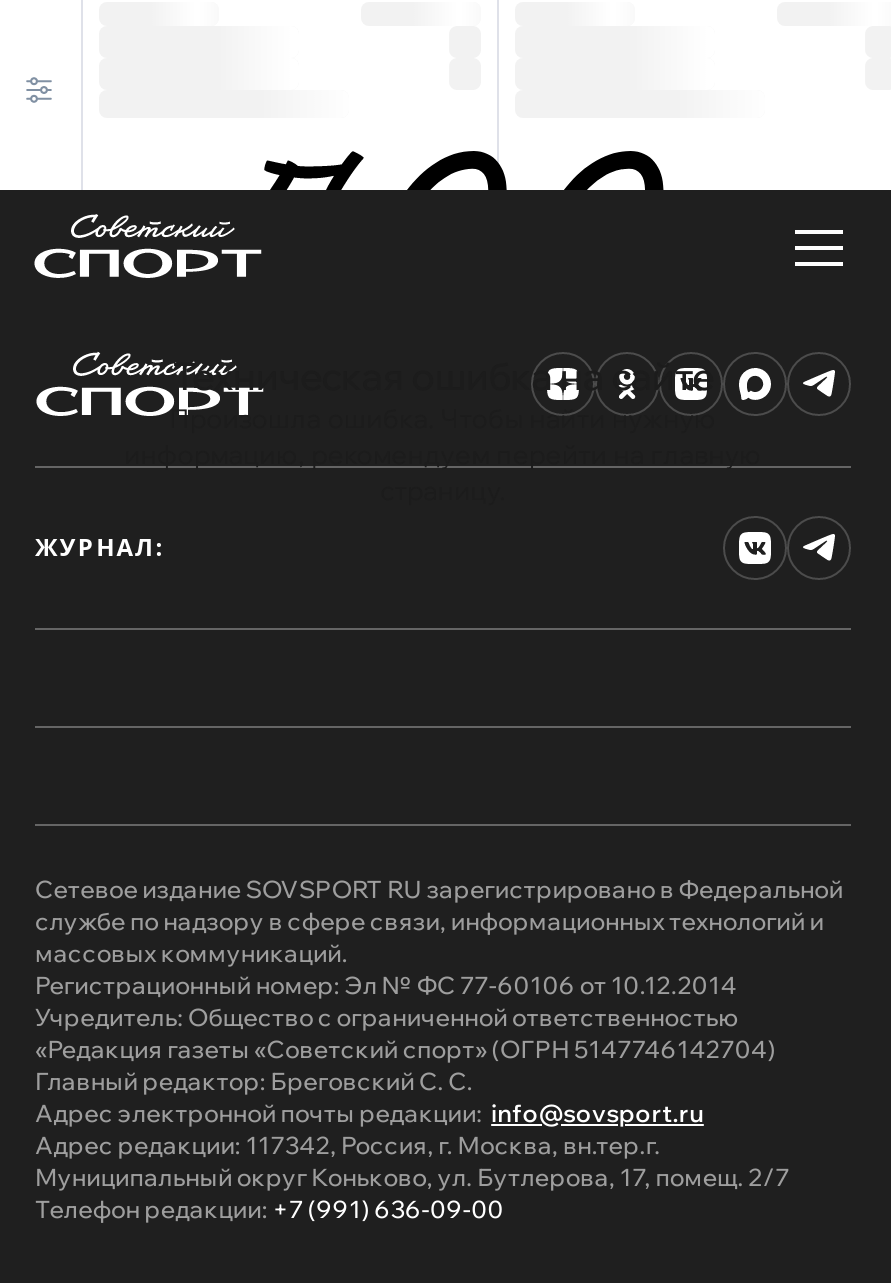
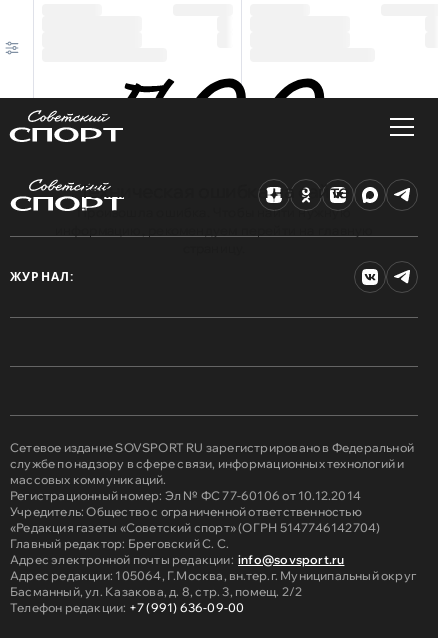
[35,1130,790,1192] Адрес редакции: 117342, Россия, г. Москва, вн.тер.г. | Муниципальный округ Коньково, ул. Бутлерова, 17, помещ. 2/7 -> [10,568,416,599] Адрес редакции: 105064, Г.Москва, вн.тер.г. Муниципальный округ | Басманный, ул. Казакова, д. 8, стр. 3, помещ. 2/2

